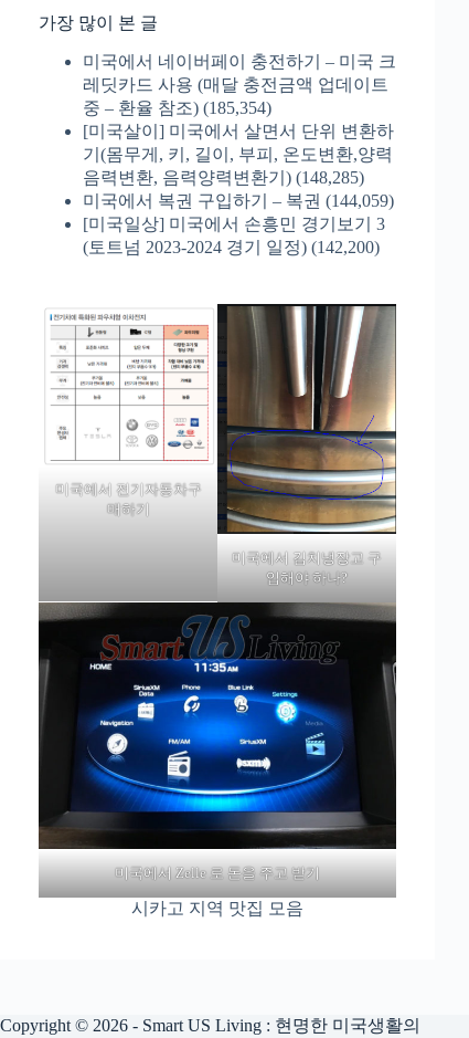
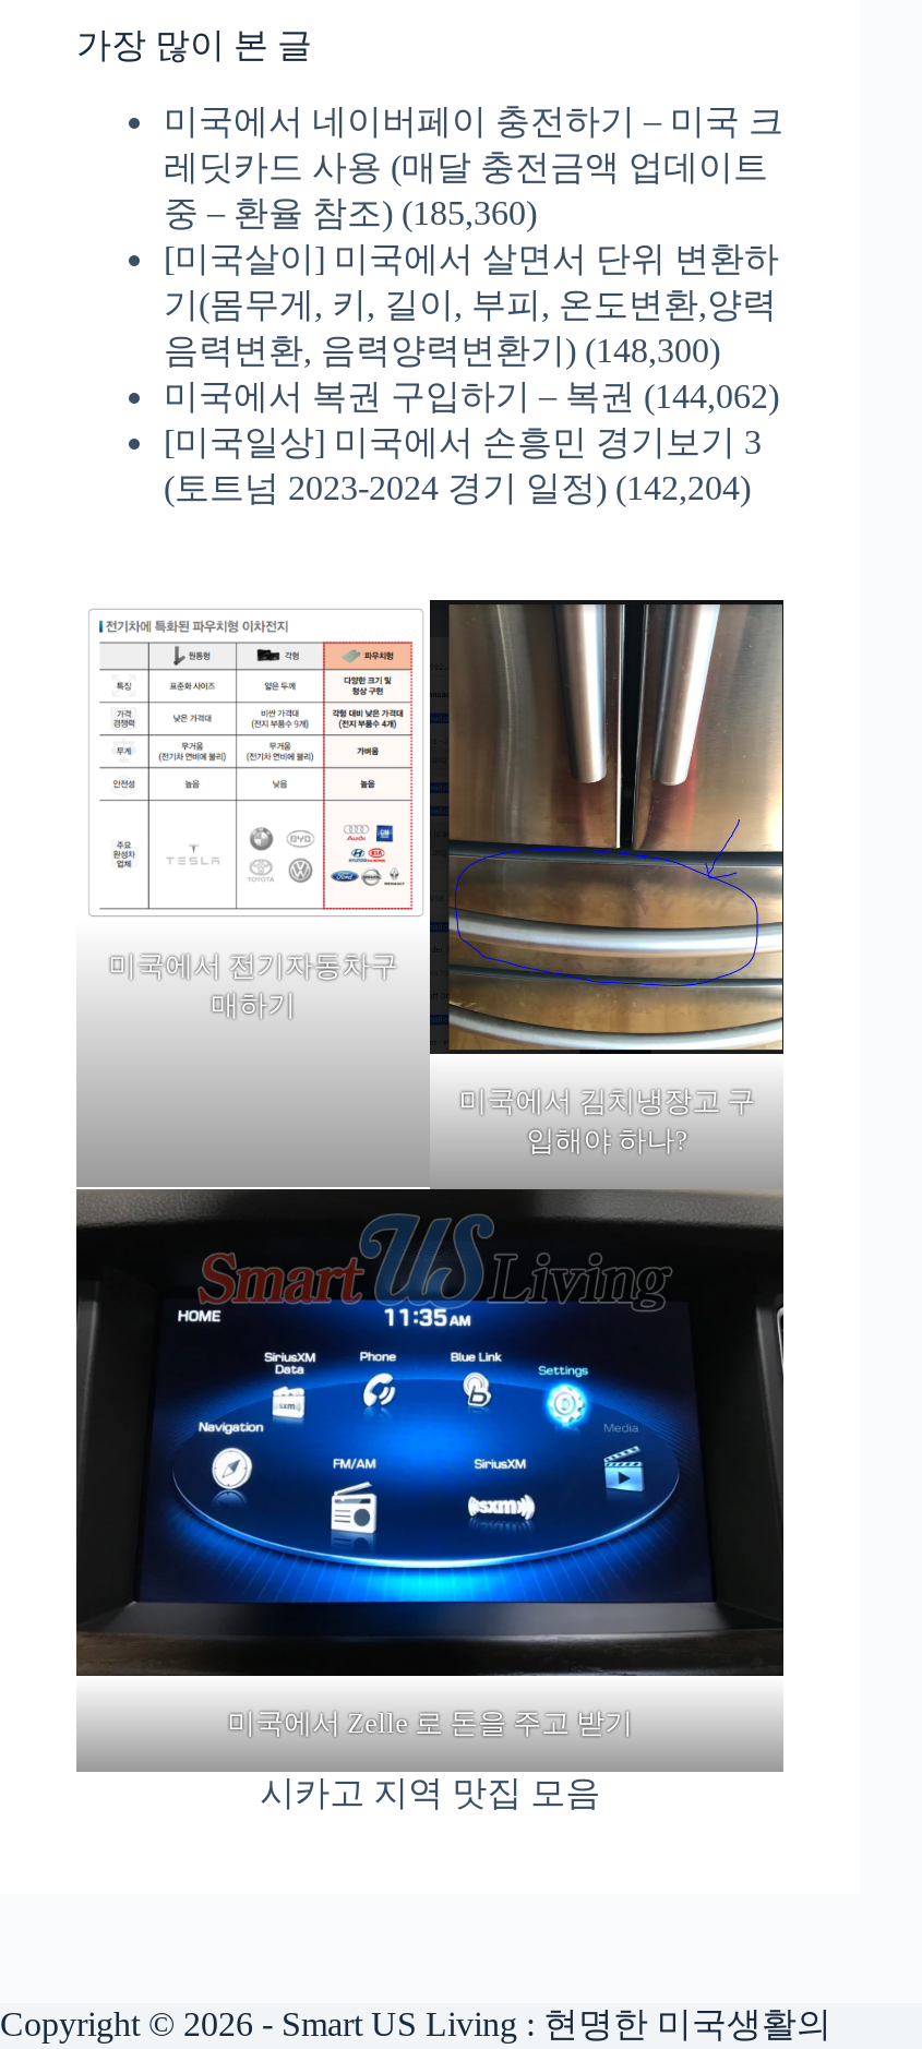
[83,99,271,118] 중 – 환율 참조) (185,354) -> [164,195,537,232] 중 – 환율 참조) (185,360)
[83,168,364,187] 음력변환, 음력양력변환기) (148,285) -> [164,333,720,370] 음력변환, 음력양력변환기) (148,300)
[83,192,394,210] 미국에서 복권 구입하기 – 복권 (144,059) -> [164,378,779,415] 미국에서 복권 구입하기 – 복권 (144,062)
[83,238,380,257] (토트넘 2023-2024 경기 일정) (142,200) -> [164,470,751,507] (토트넘 2023-2024 경기 일정) (142,204)

